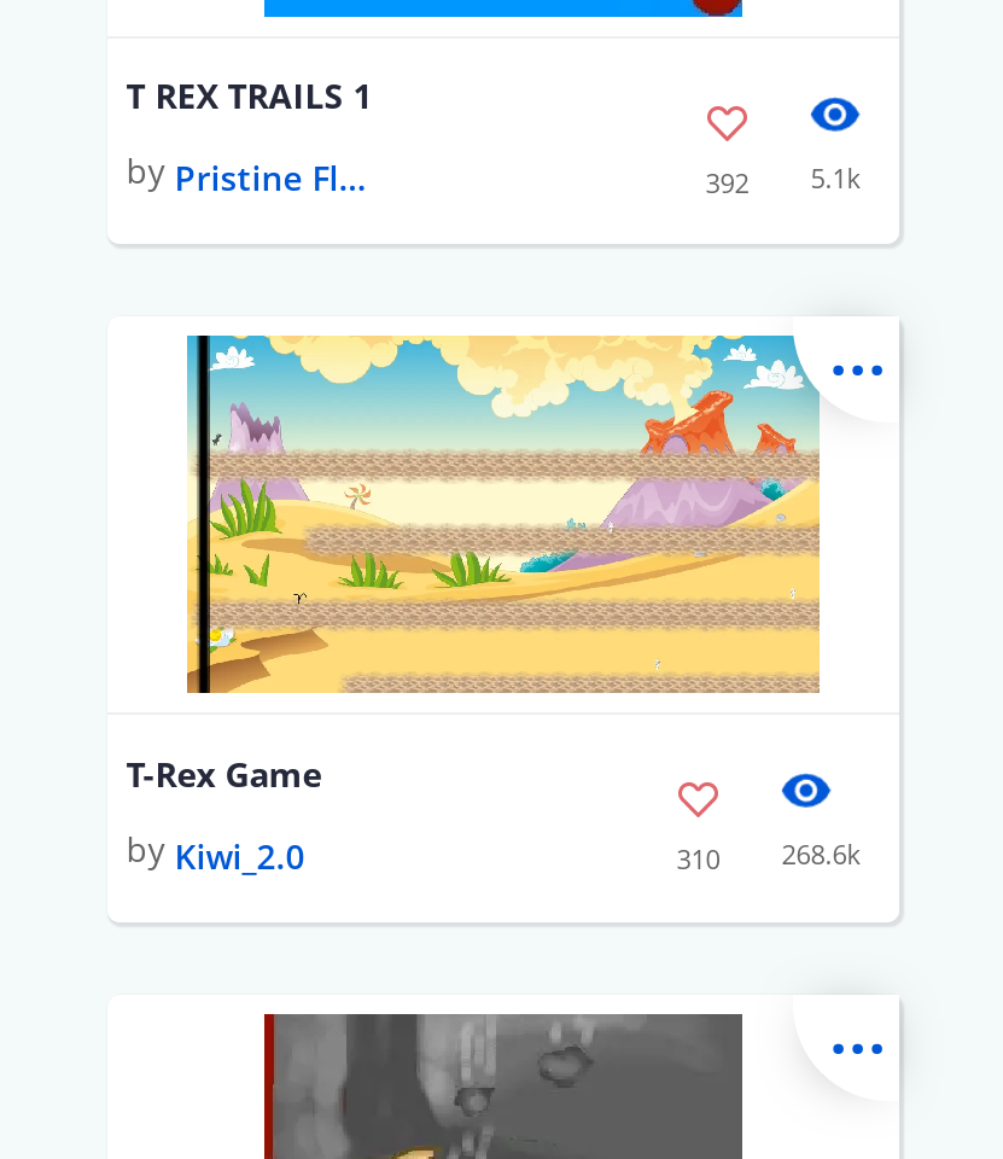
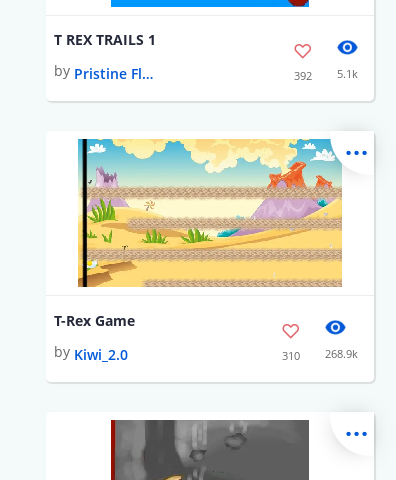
[676,836,861,877] 310 268.6k -> [282,346,358,363] 310 268.9k

